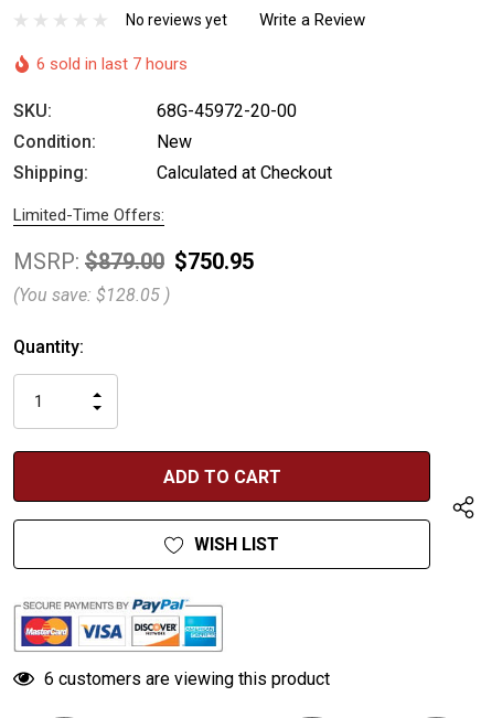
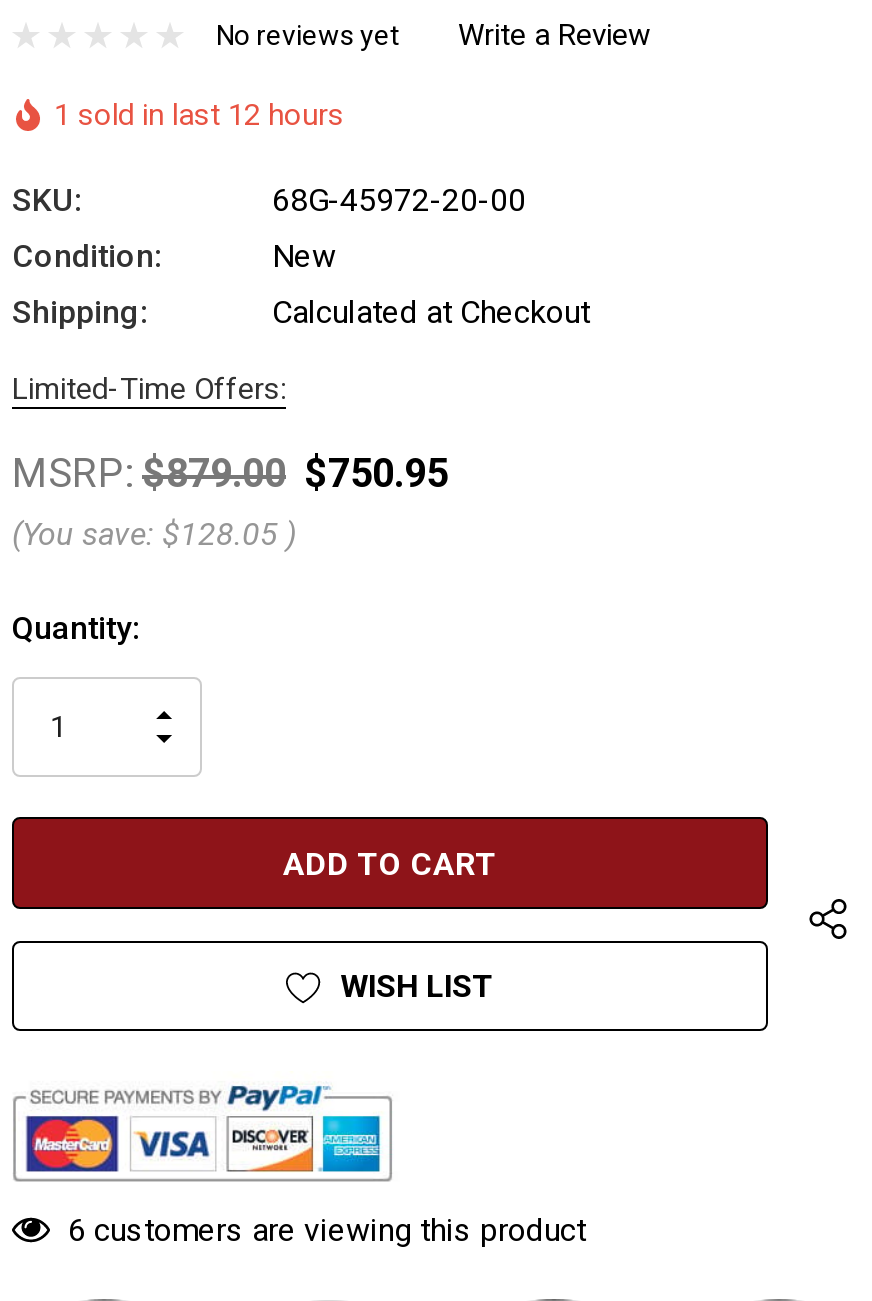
[36,54,188,74] 6 sold in last 7 hours -> [54,96,344,132] 1 sold in last 12 hours

